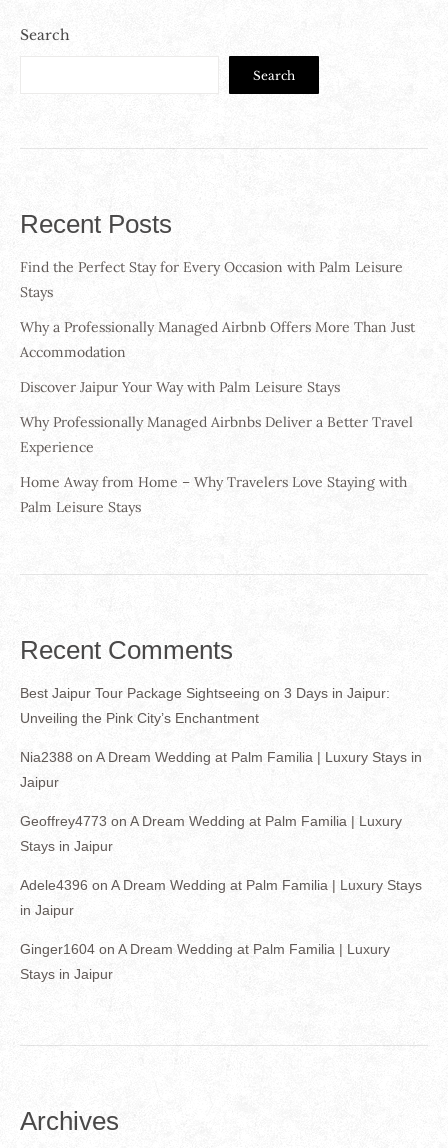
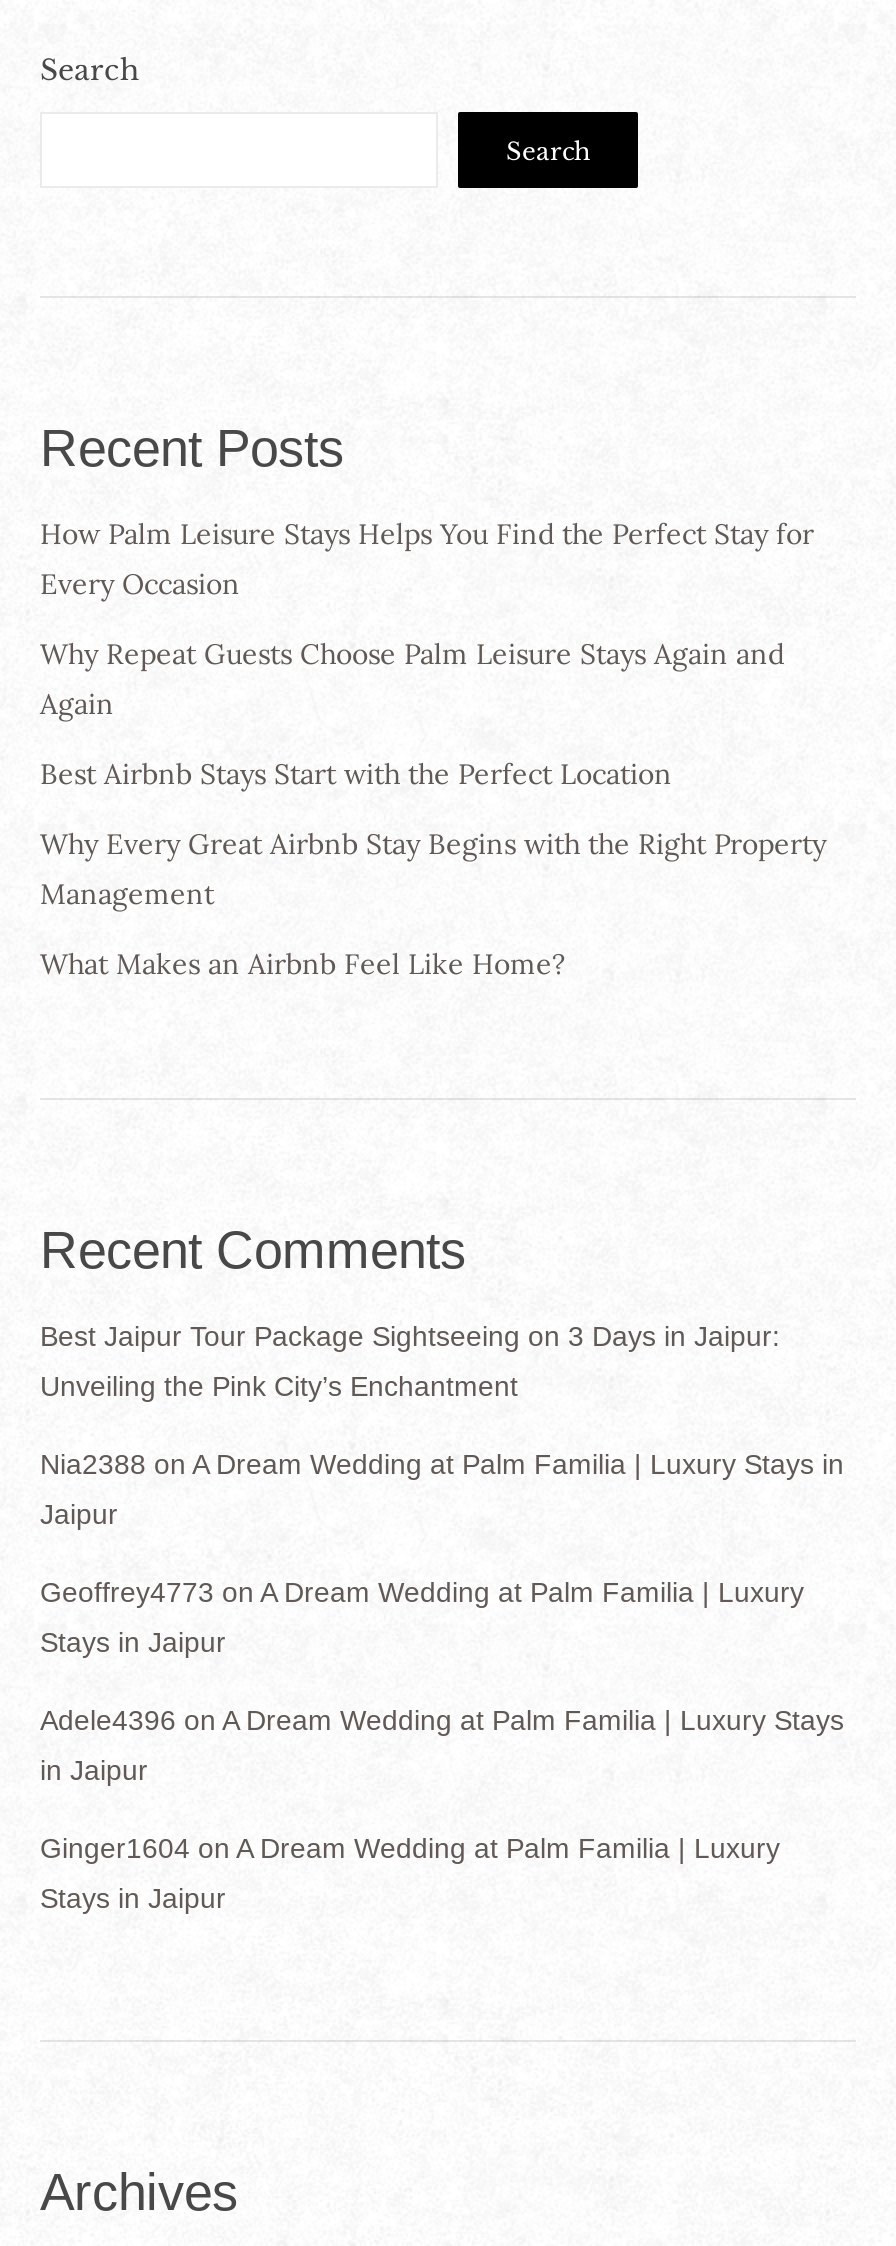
[20,258,403,301] Find the Perfect Stay for Every Occasion with Palm Leisure | Stays -> [40,516,814,602] How Palm Leisure Stays Helps You Find the Perfect Stay for | Every Occasion
[20,318,415,361] Why a Professionally Managed Airbnb Offers More Than Just | Accommodation -> [40,636,784,722] Why Repeat Guests Choose Palm Leisure Stays Again and | Again
[20,378,340,396] Discover Jaipur Your Way with Palm Leisure Stays -> [40,756,672,792] Best Airbnb Stays Start with the Perfect Location
[20,413,413,456] Why Professionally Managed Airbnbs Deliver a Better Travel | Experience -> [40,826,826,912] Why Every Great Airbnb Stay Begins with the Right Property | Management
[20,473,407,516] Home Away from Home – Why Travelers Love Staying with | Palm Leisure Stays -> [40,946,566,982] What Makes an Airbnb Feel Like Home?

